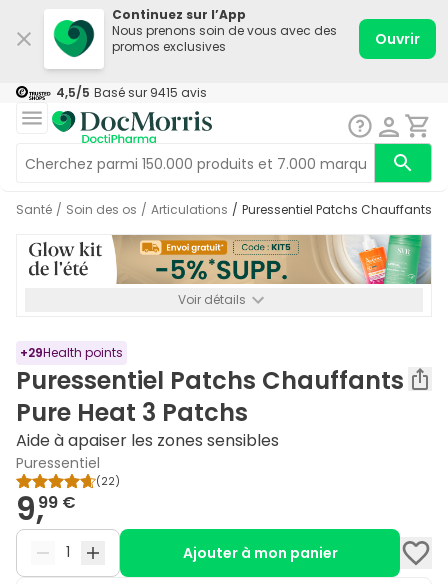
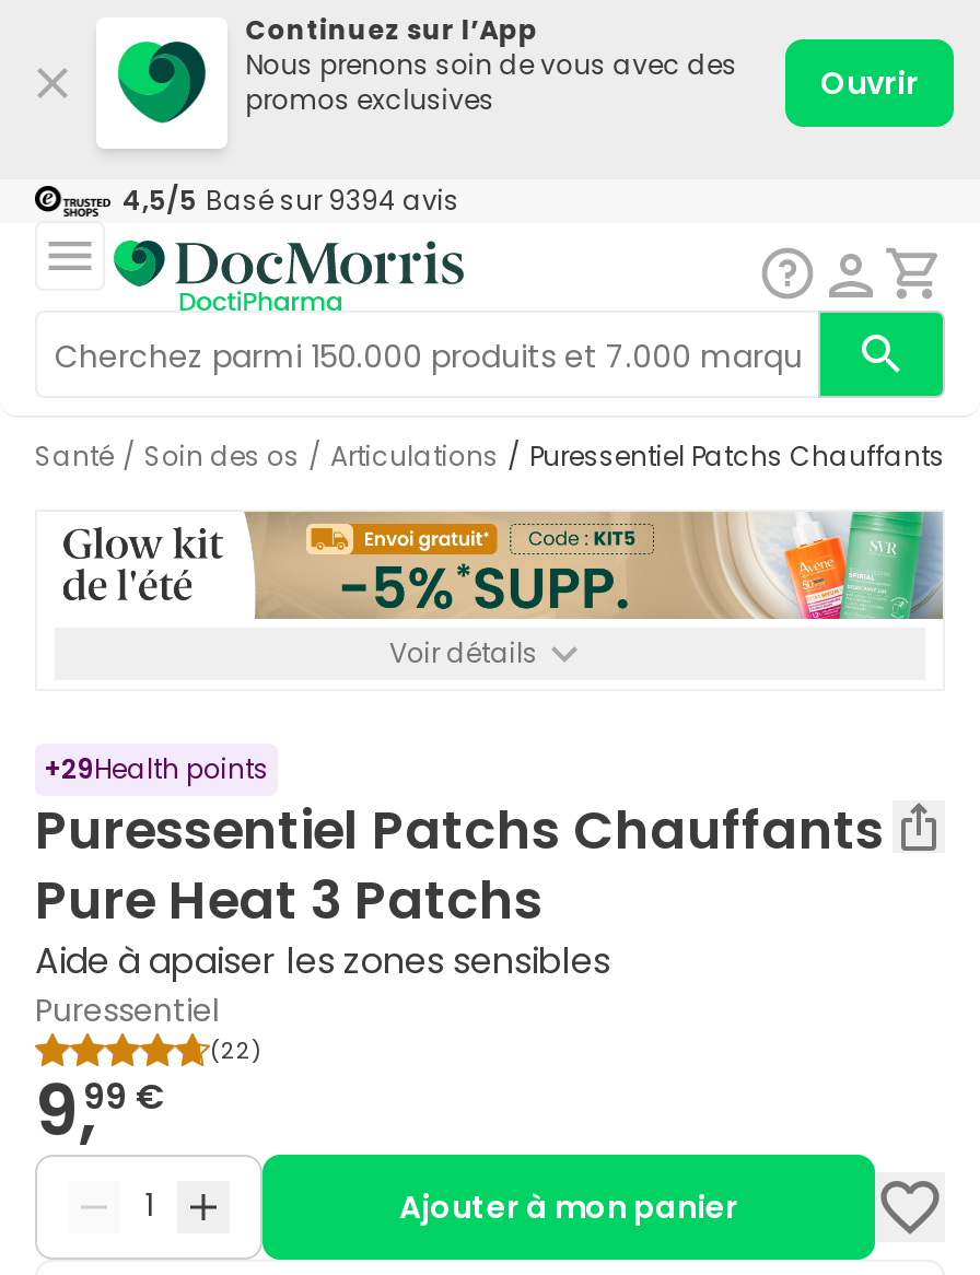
[56,84,207,101] 4,5/5 Basé sur 9415 avis -> [122,182,459,219] 4,5/5 Basé sur 9394 avis

